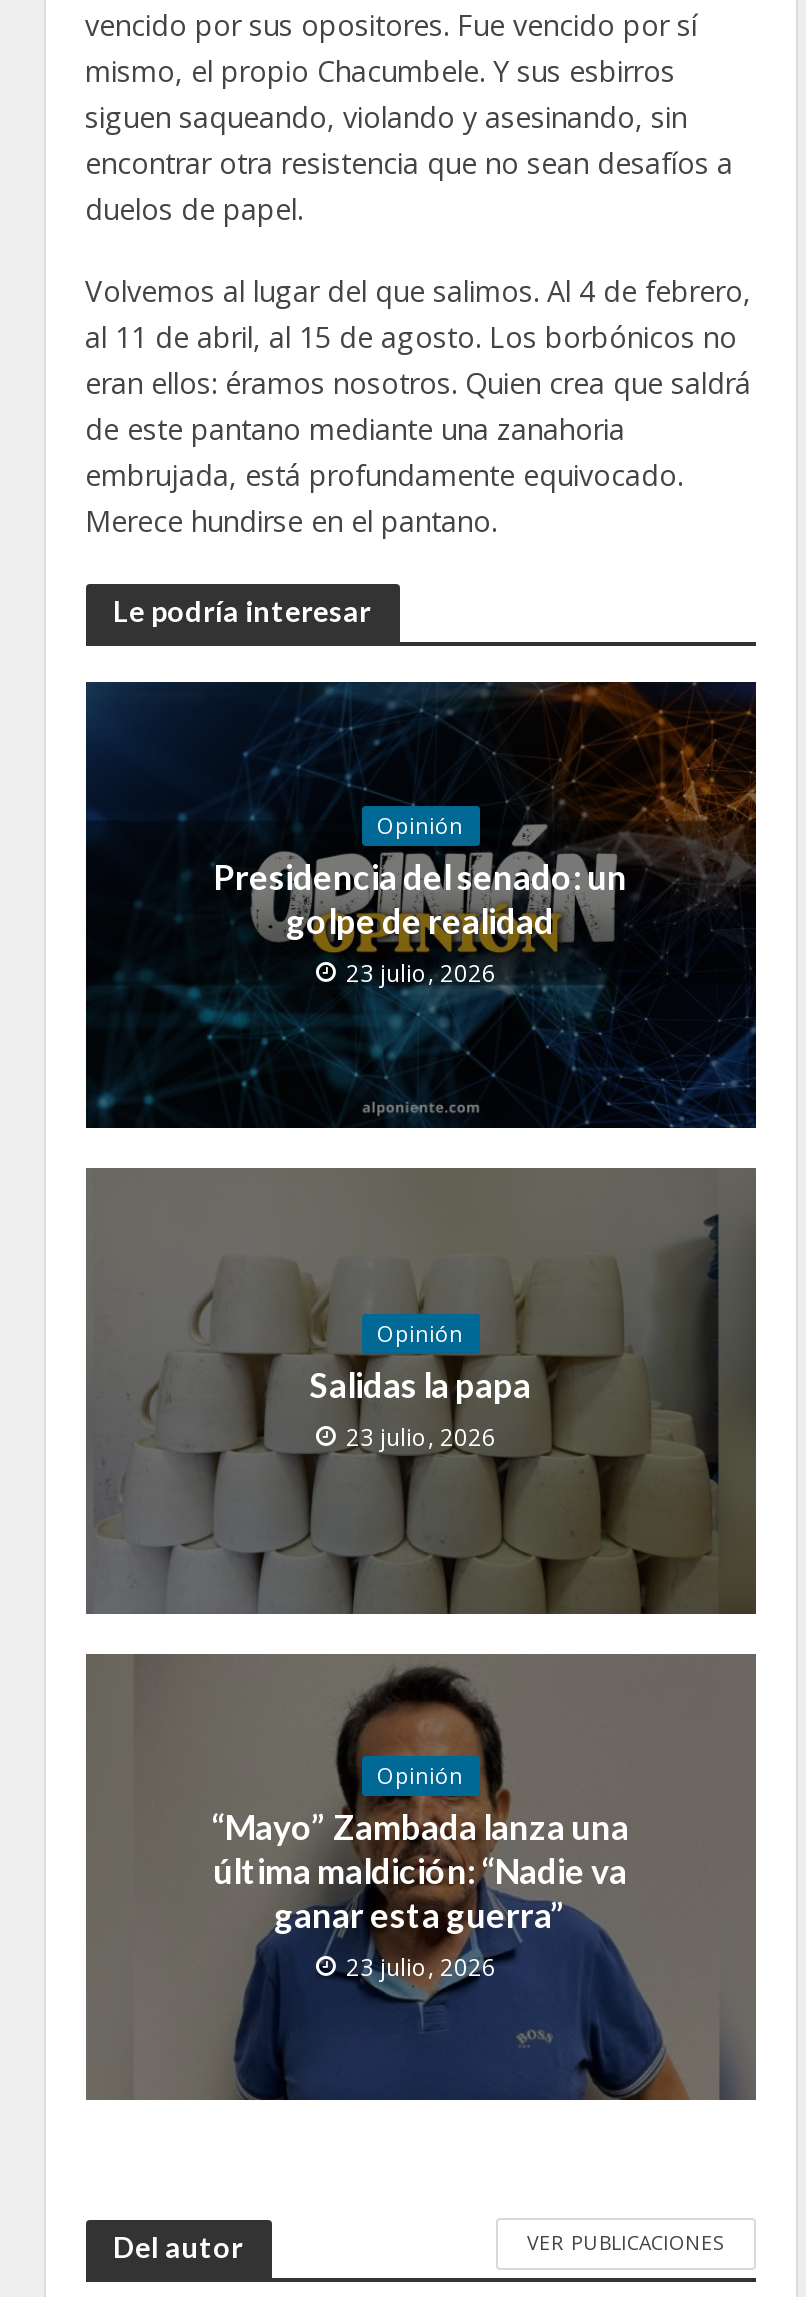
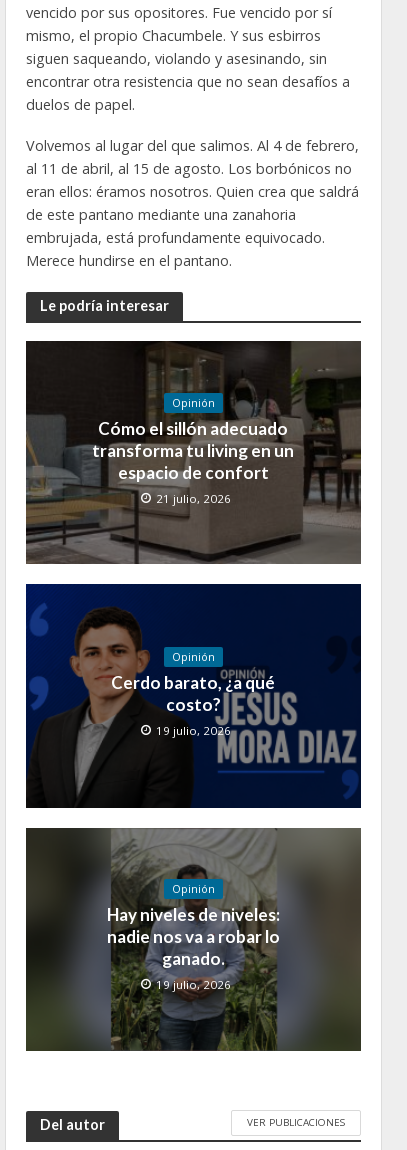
[86,682,758,1148] [image] | Presidencia del senado: un | golpe de realidad | 23 julio, 2026 -> [25,341,362,565] [image] | Cómo el sillón adecuado | transforma tu living en un | espacio de confort | 21 julio, 2026
[84,1166,758,1616] [image] | Salidas la papa | 23 julio, 2026 -> [25,574,361,809] [image] | Cerdo barato, ¿a qué | costo? | 19 julio, 2026
[86,1654,756,2100] [image] | “Mayo” Zambada lanza una | última maldición: “Nadie va | ganar esta guerra” | 23 julio, 2026 -> [27,829,360,1051] [image] | Hay niveles de niveles: | nadie nos va a robar lo | ganado. | 19 julio, 2026

